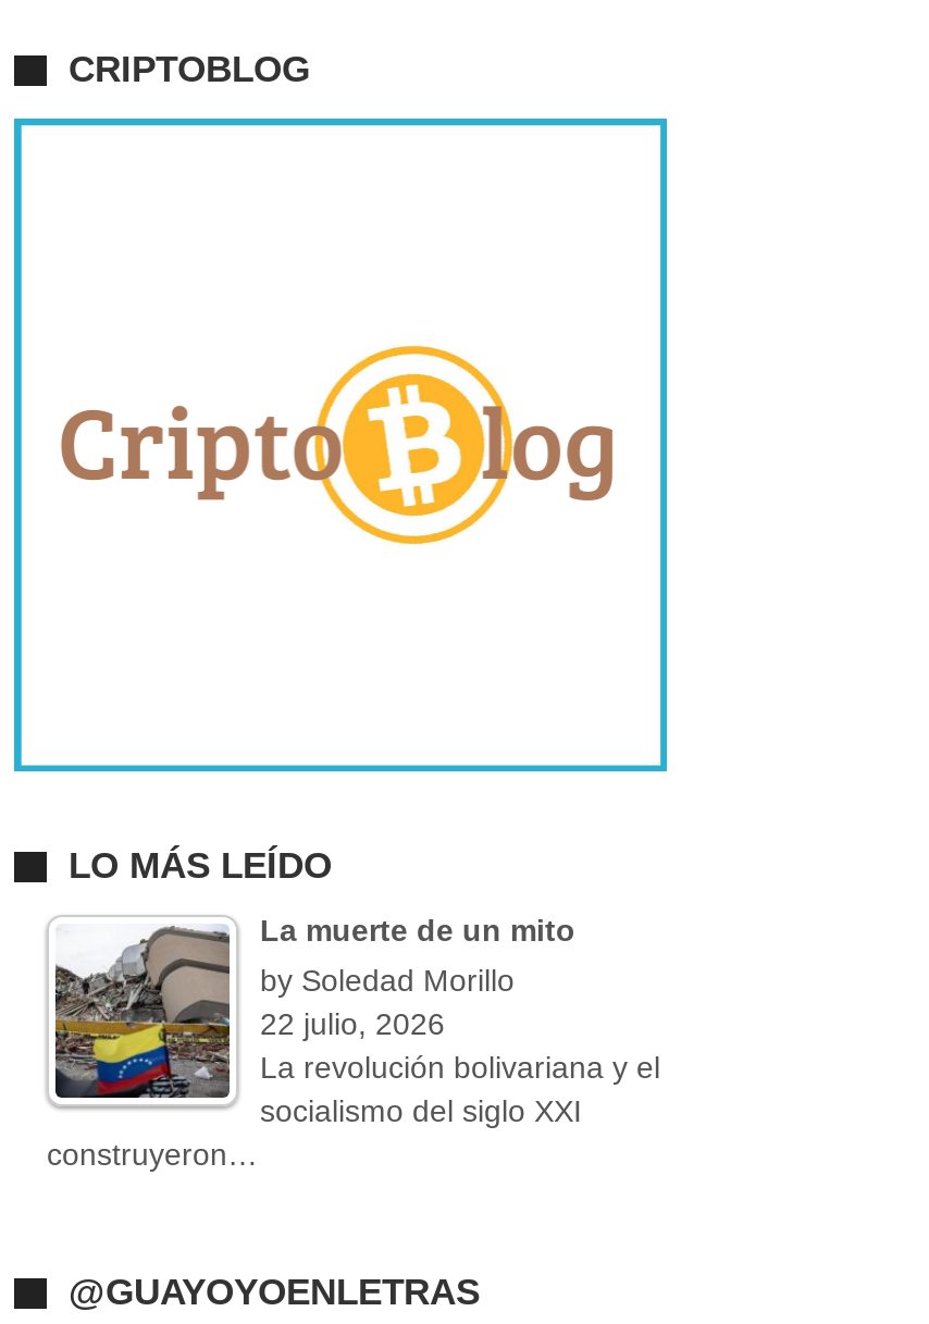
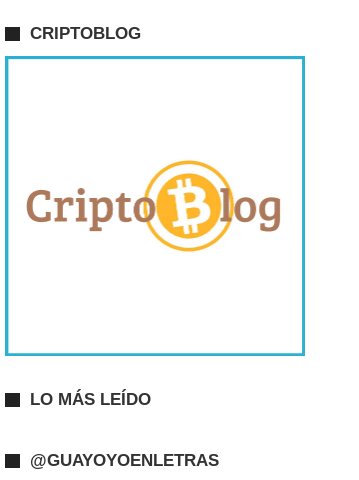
[45,913,660,1171] [image] | La muerte de un mito | by Soledad Morillo | 22 julio, 2026 | La revolución bolivariana y el | socialismo del siglo XXI | construyeron… -> none

